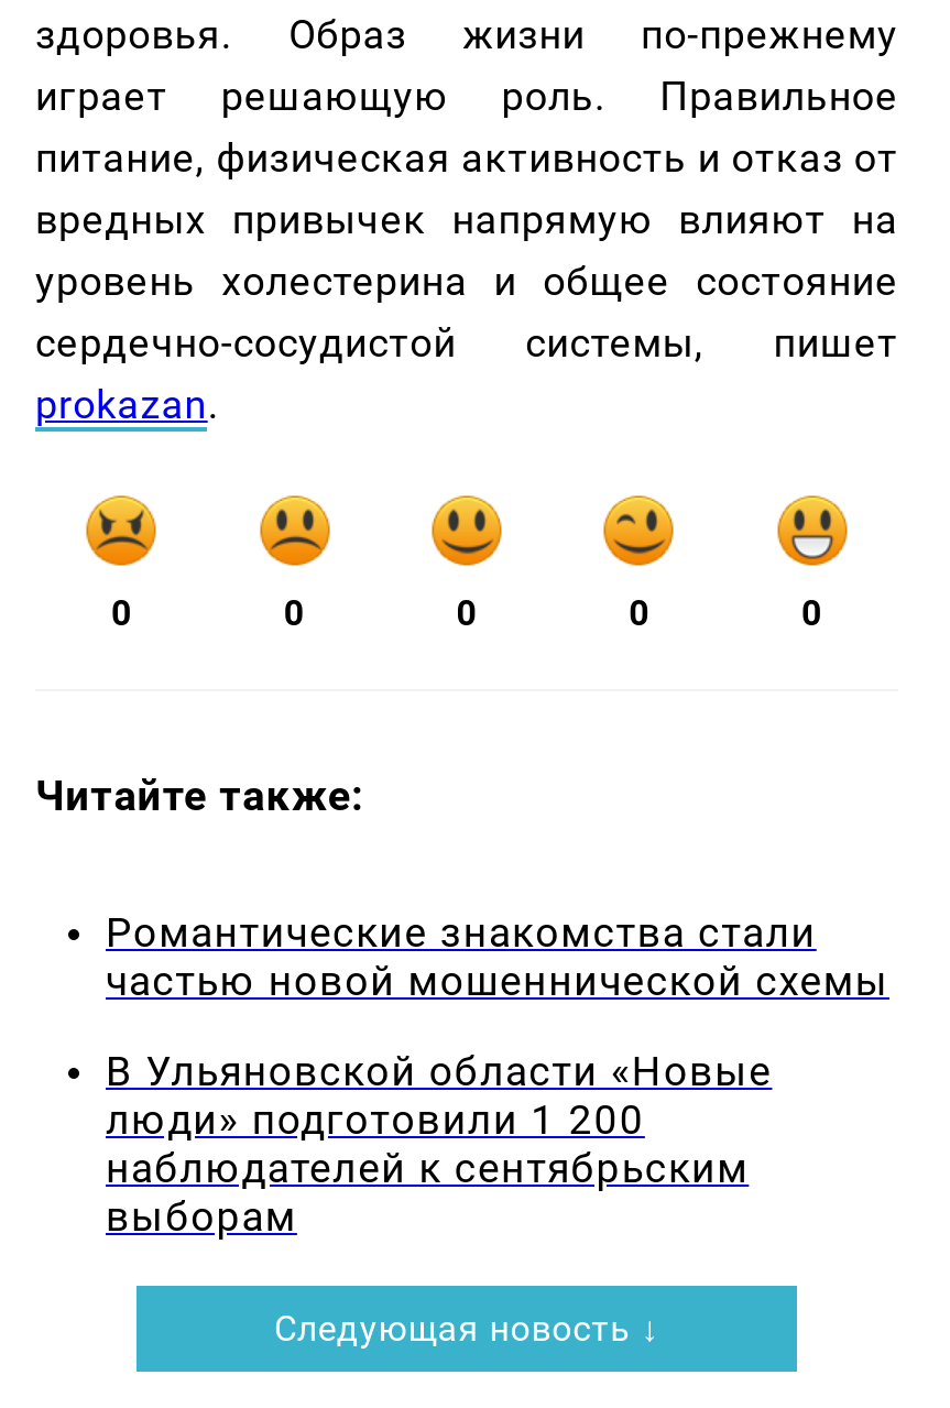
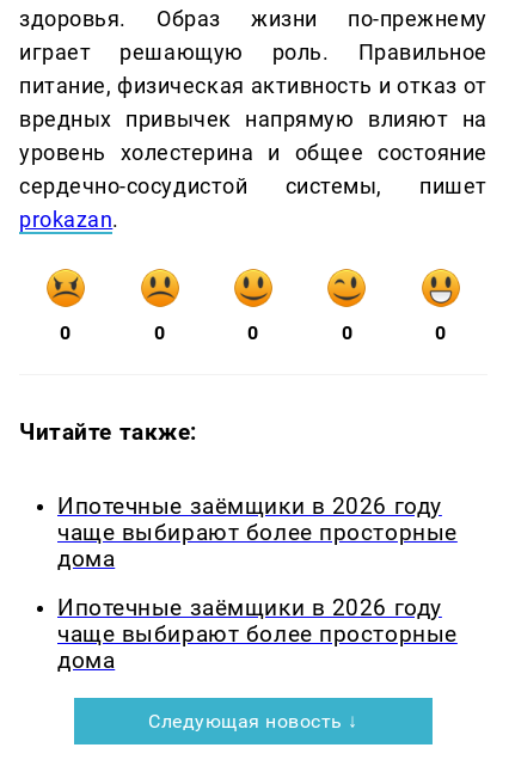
[106,909,889,1006] Романтические знакомства стали | частью новой мошеннической схемы -> [57,494,458,572] Ипотечные заёмщики в 2026 году | чаще выбирают более просторные | дома
[106,1047,772,1241] В Ульяновской области «Новые | люди» подготовили 1 200 | наблюдателей к сентябрьским | выборам -> [57,595,458,674] Ипотечные заёмщики в 2026 году | чаще выбирают более просторные | дома

